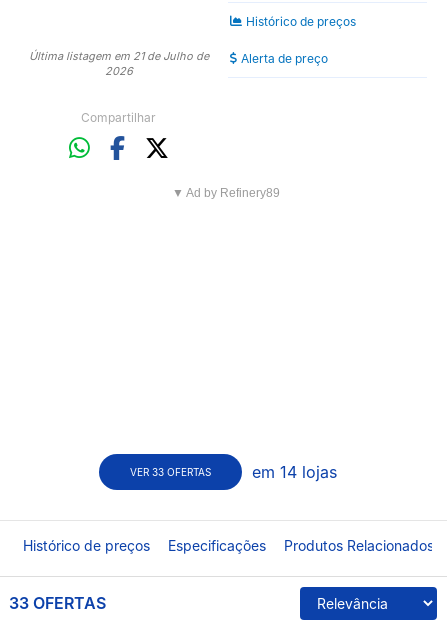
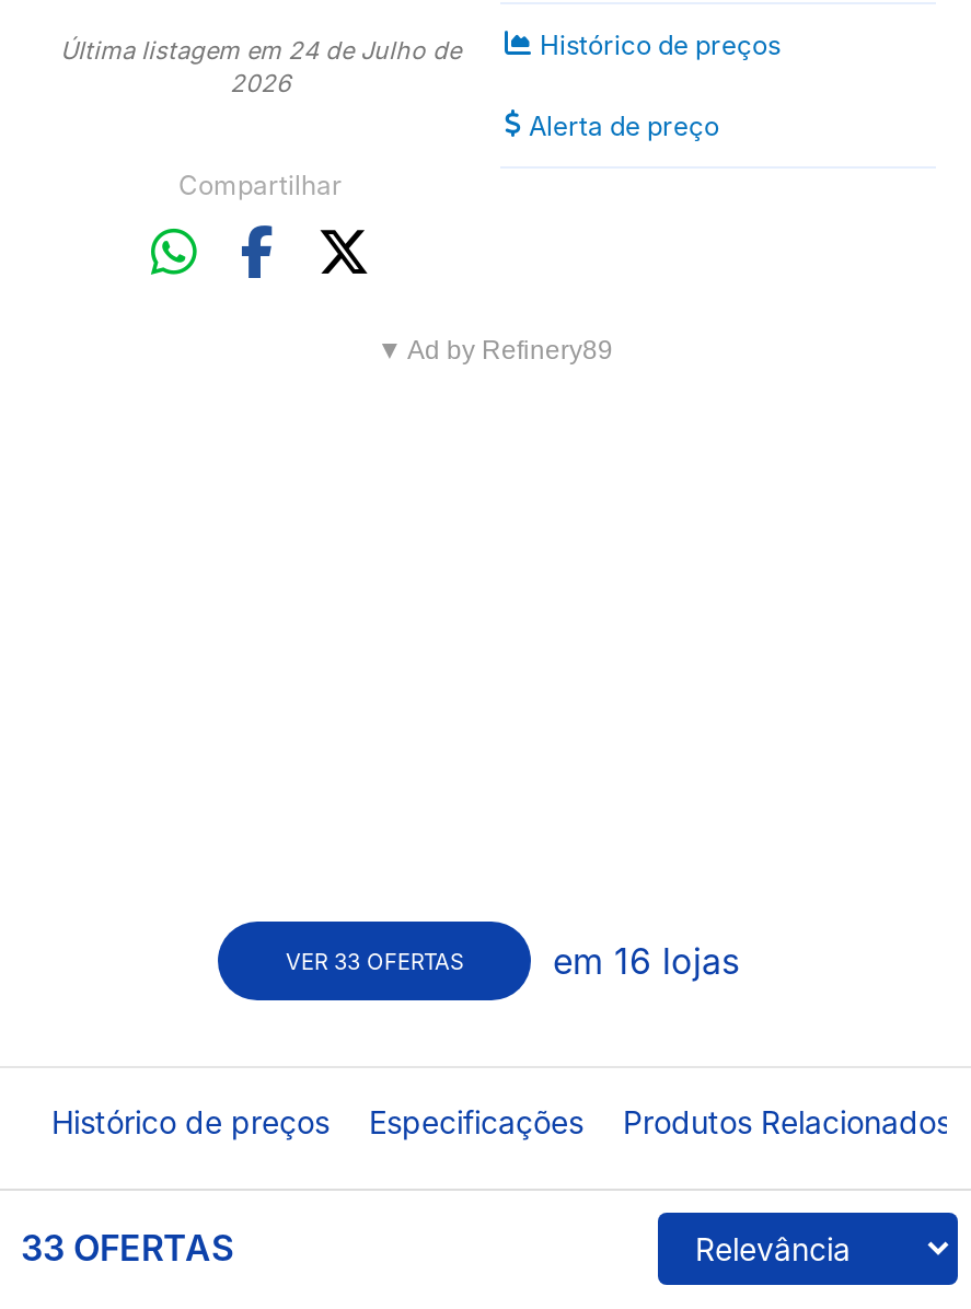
[28,49,208,63] Última listagem em 21 de Julho de -> [60,34,461,65] Última listagem em 24 de Julho de
[252,462,337,482] em 14 lojas -> [553,938,739,982] em 16 lojas

